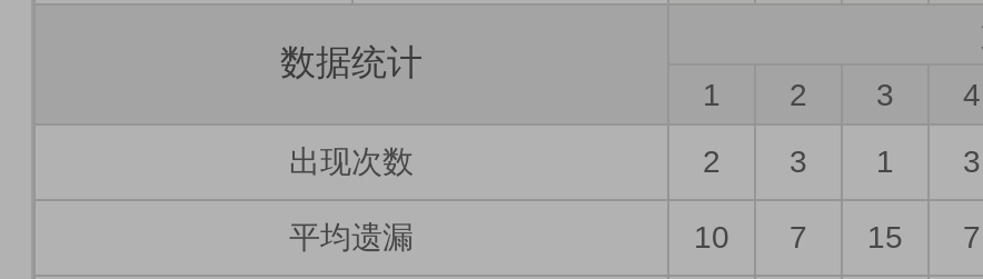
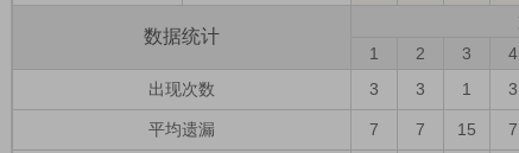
[703,143,981,179] 2 3 1 3 -> [369,79,518,98] 3 3 1 3
[694,219,981,255] 10 7 15 7 -> [369,120,518,139] 7 7 15 7

